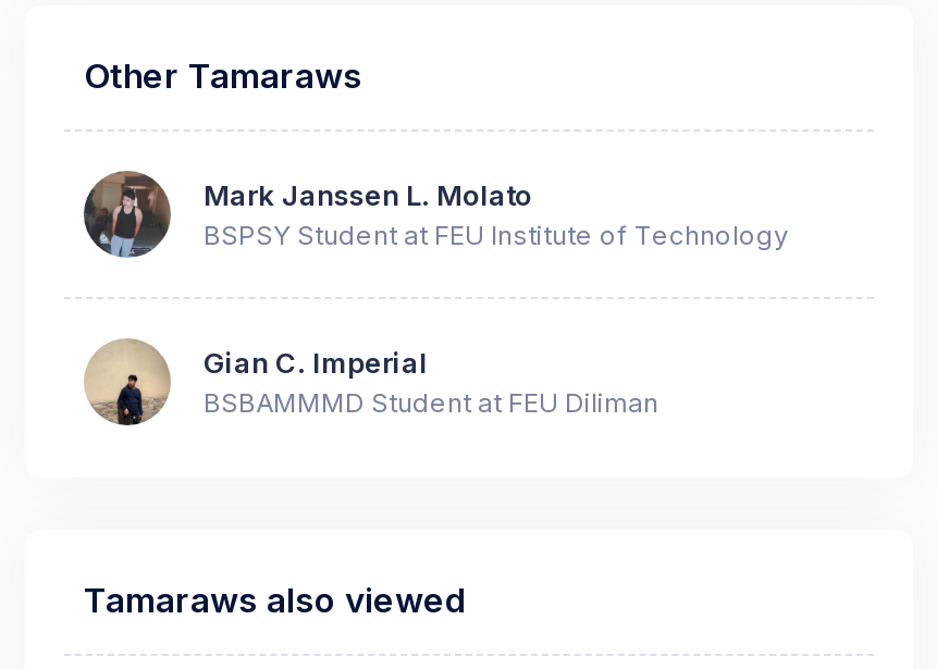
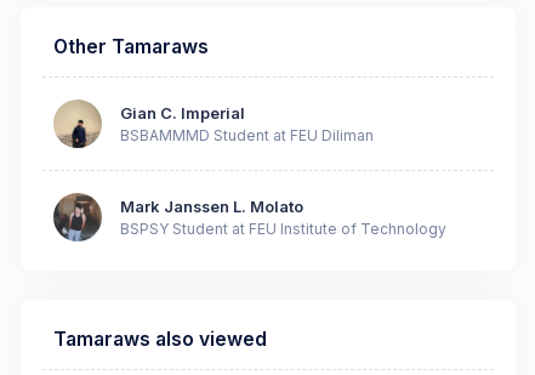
moved [82,171,789,260] -> [52,194,446,243]: [image] | Mark Janssen L. Molato | BSPSY Student at FEU Institute of Technology
moved [84,338,658,428] -> [53,100,374,149]: [image] | Gian C. Imperial | BSBAMMMD Student at FEU Diliman

